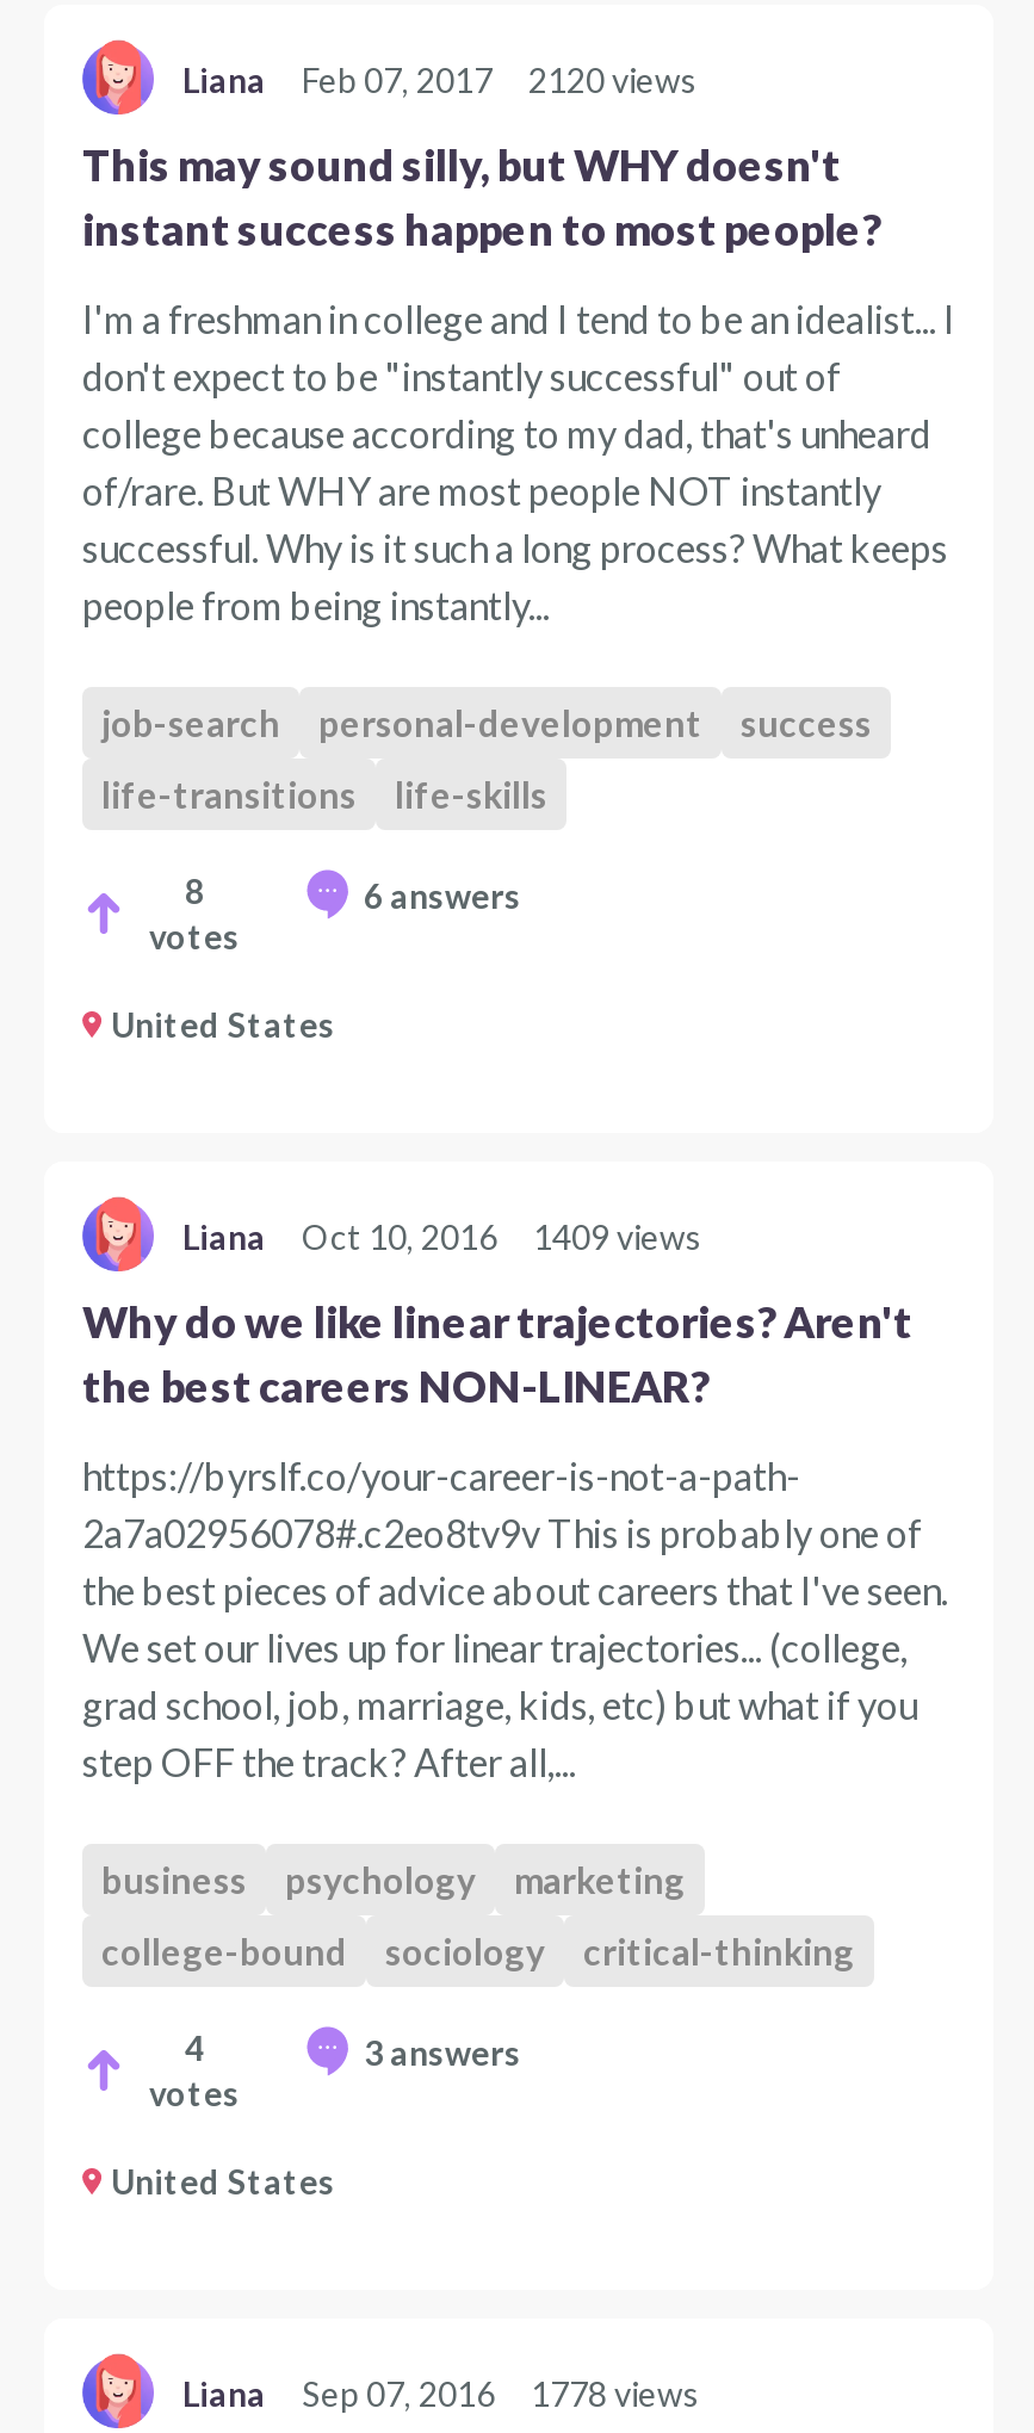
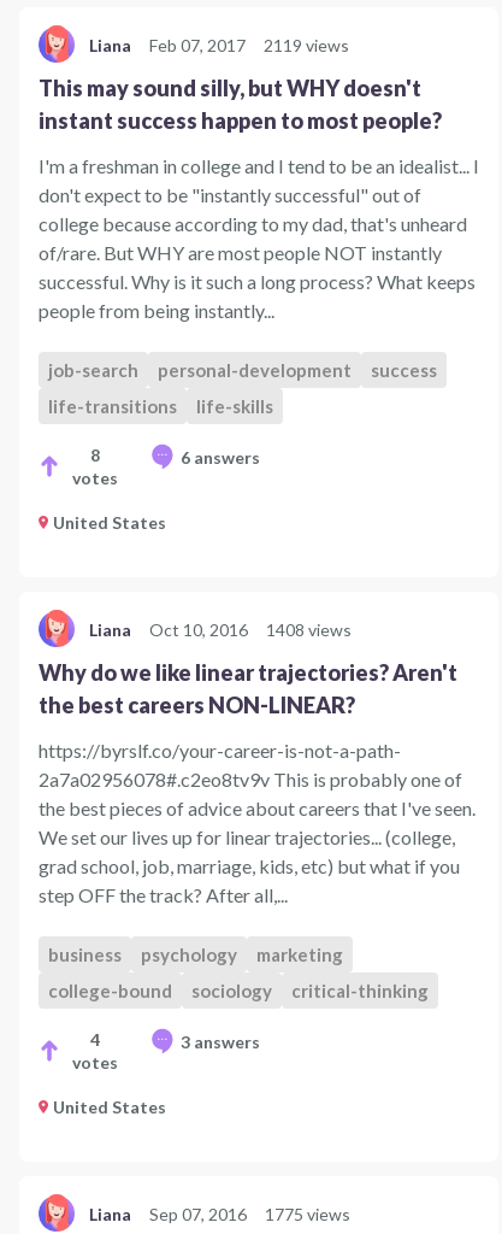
[182,59,698,99] Liana Feb 07, 2017 2120 views -> [89,34,349,55] Liana Feb 07, 2017 2119 views
[182,1216,702,1256] Liana Oct 10, 2016 1409 views -> [89,619,352,639] Liana Oct 10, 2016 1408 views
[182,2372,700,2413] Liana Sep 07, 2016 1778 views -> [89,1203,350,1224] Liana Sep 07, 2016 1775 views

